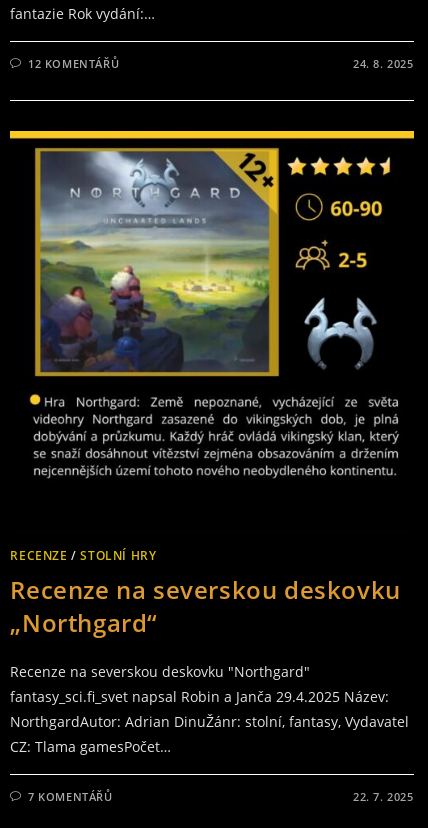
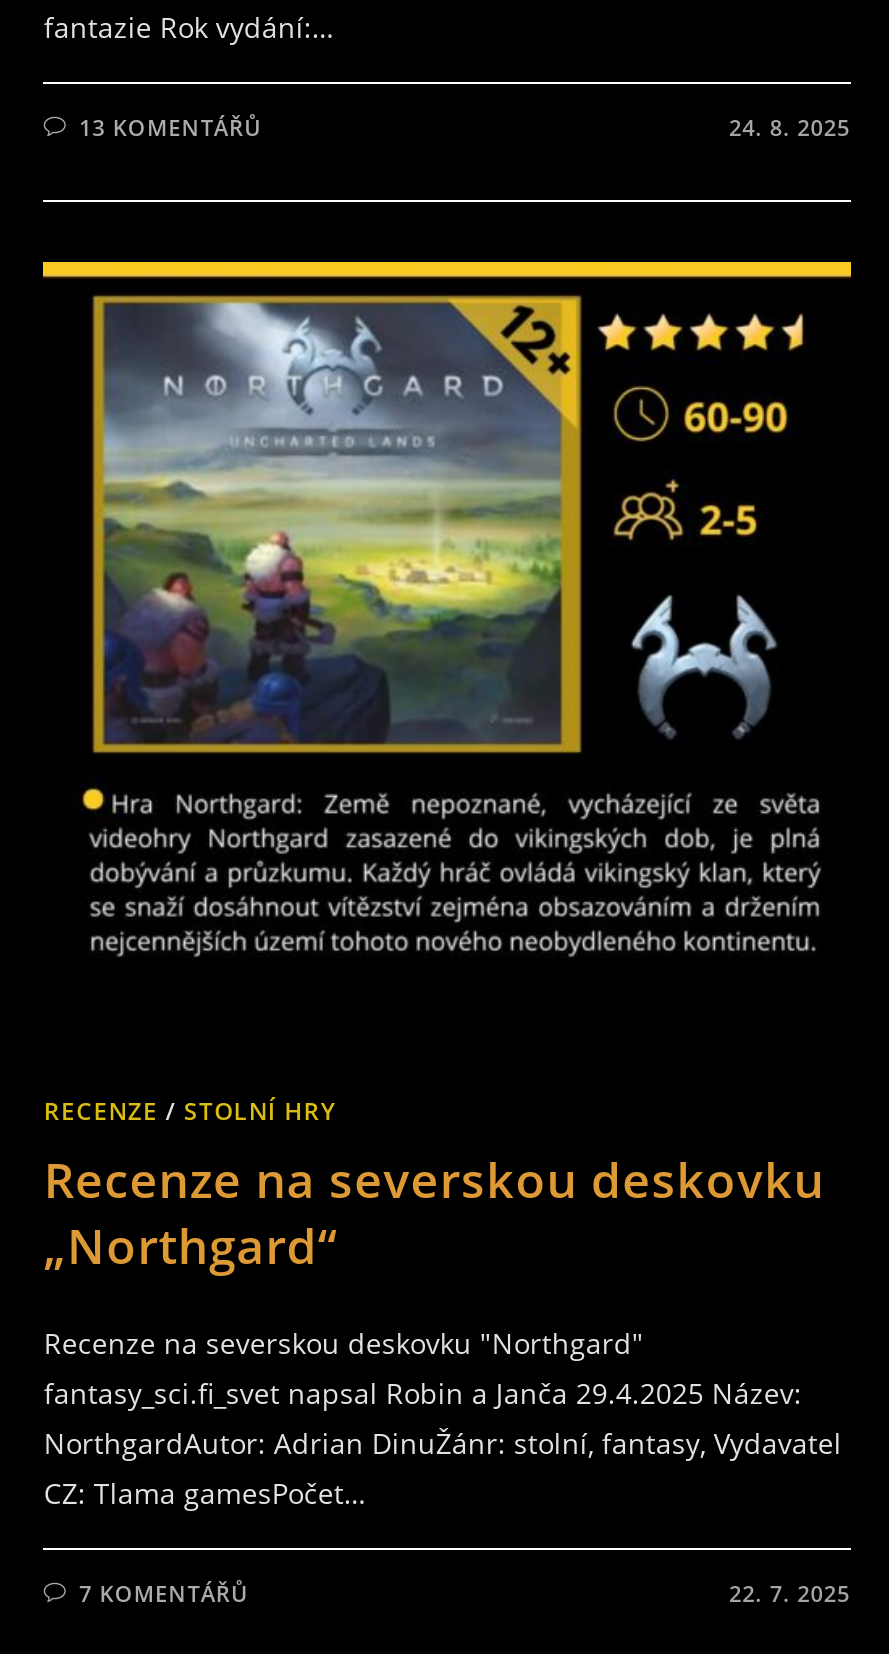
[28,56,119,71] 12 KOMENTÁŘŮ -> [79,112,261,142] 13 KOMENTÁŘŮ

